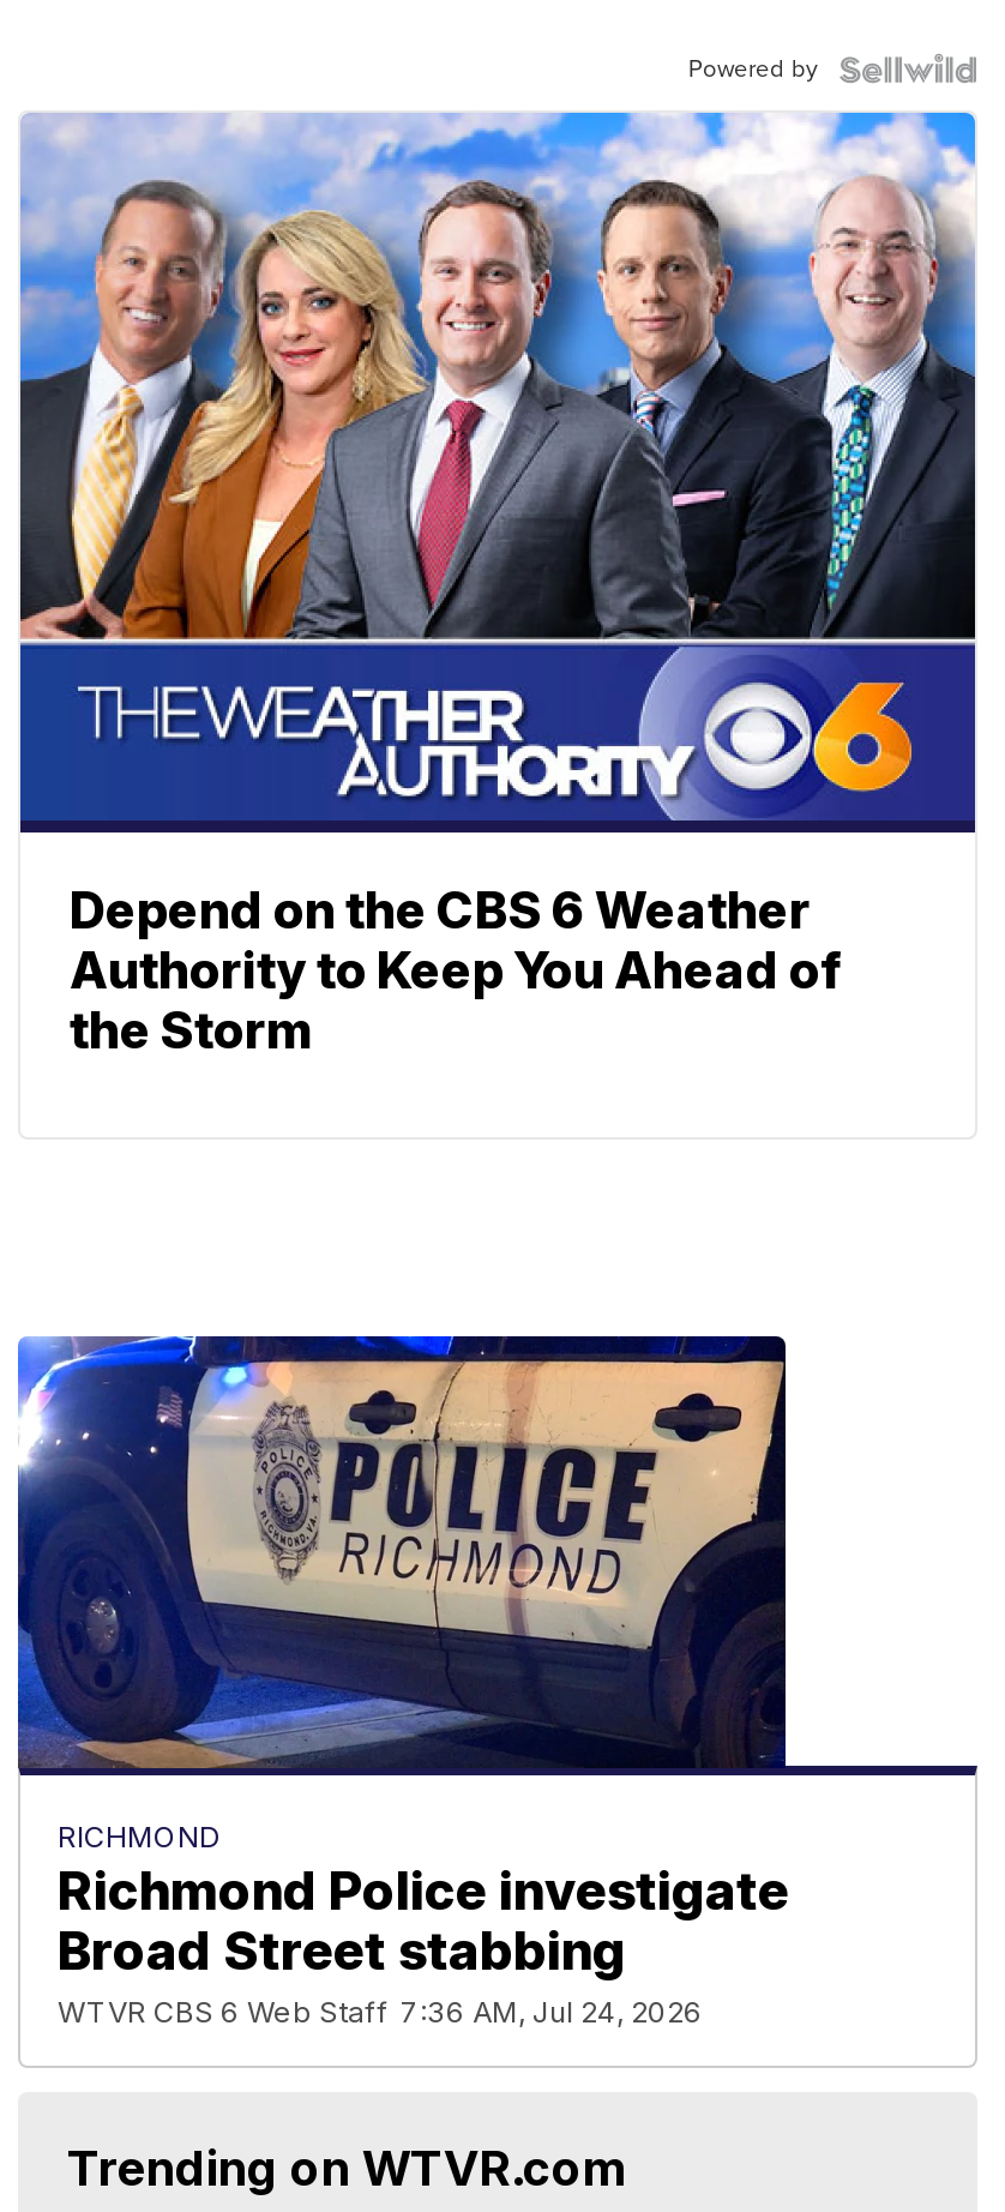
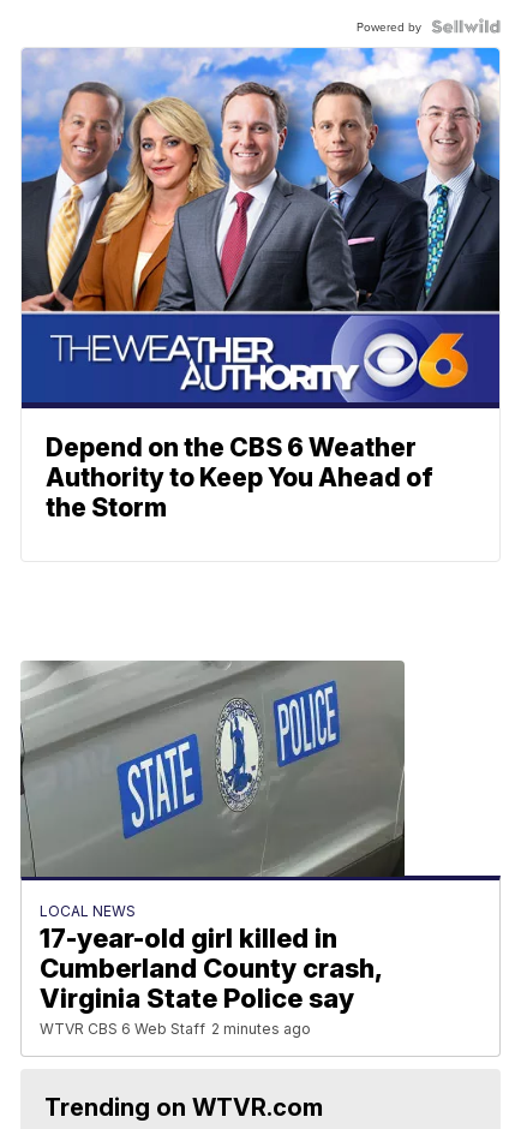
[16,1334,789,2030] [image] | RICHMOND | Richmond Police investigate | Broad Street stabbing | WTVR CBS 6 Web Staff 7:36 AM, Jul 24, 2026 -> [19,659,406,1038] [image] | LOCAL NEWS | 17-year-old girl killed in | Cumberland County crash, | Virginia State Police say | WTVR CBS 6 Web Staff 2 minutes ago

